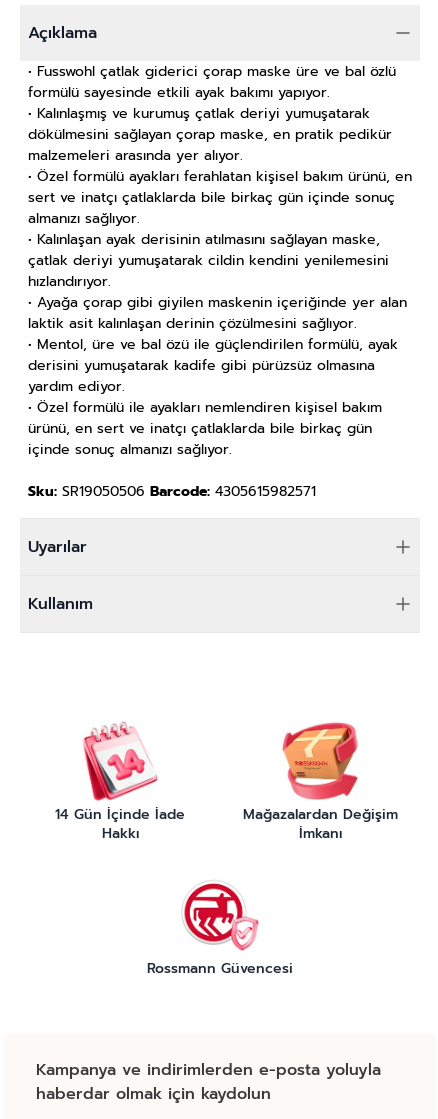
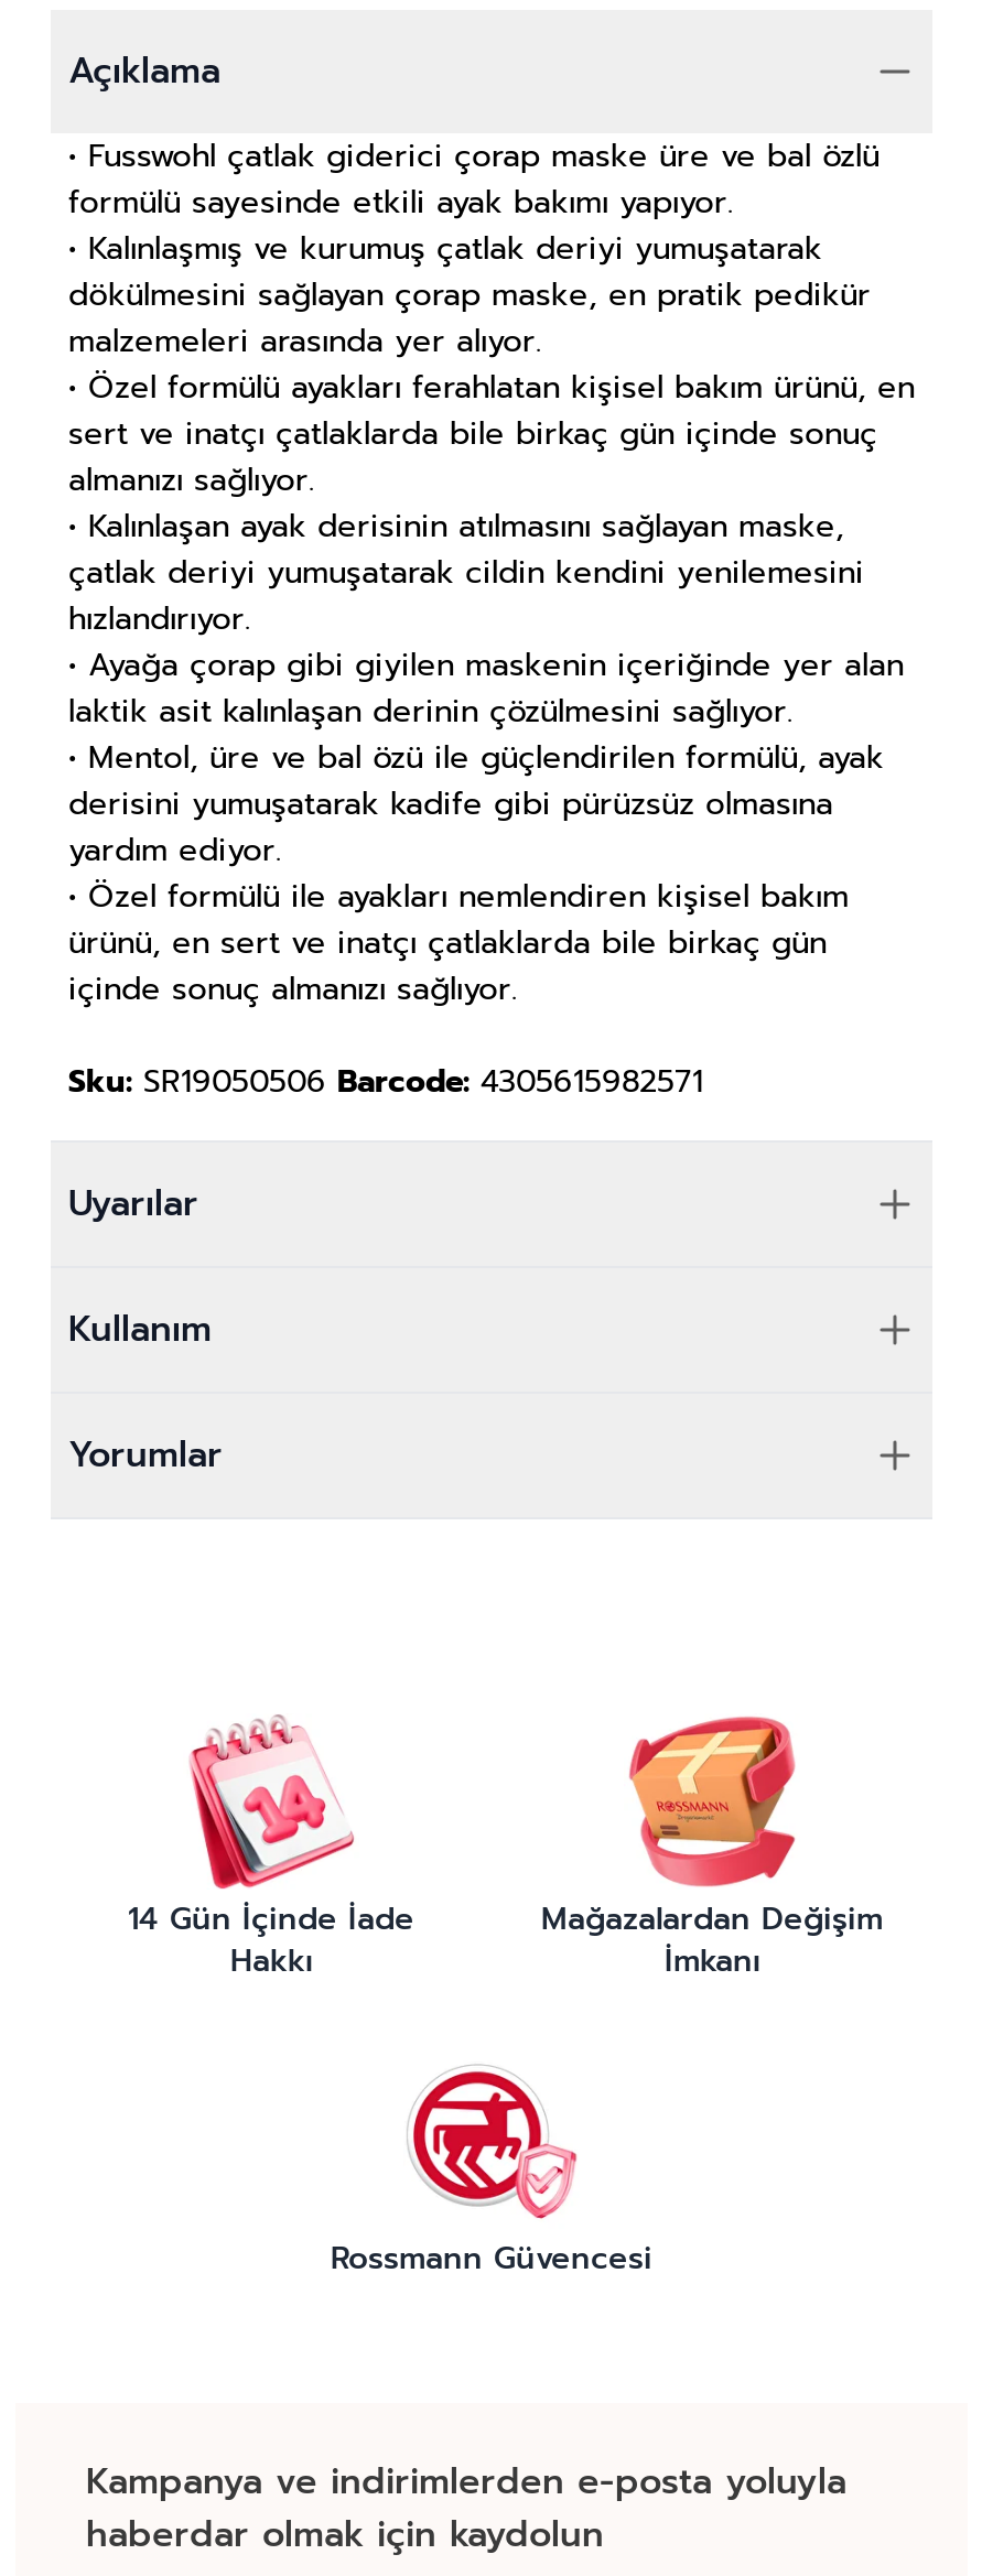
none -> [68,1429,223,1482] Yorumlar

